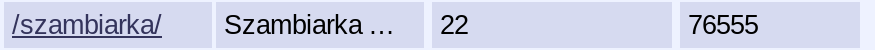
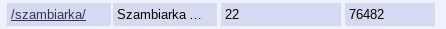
[688,10,758,40] 76555 -> [349,7,384,22] 76482

